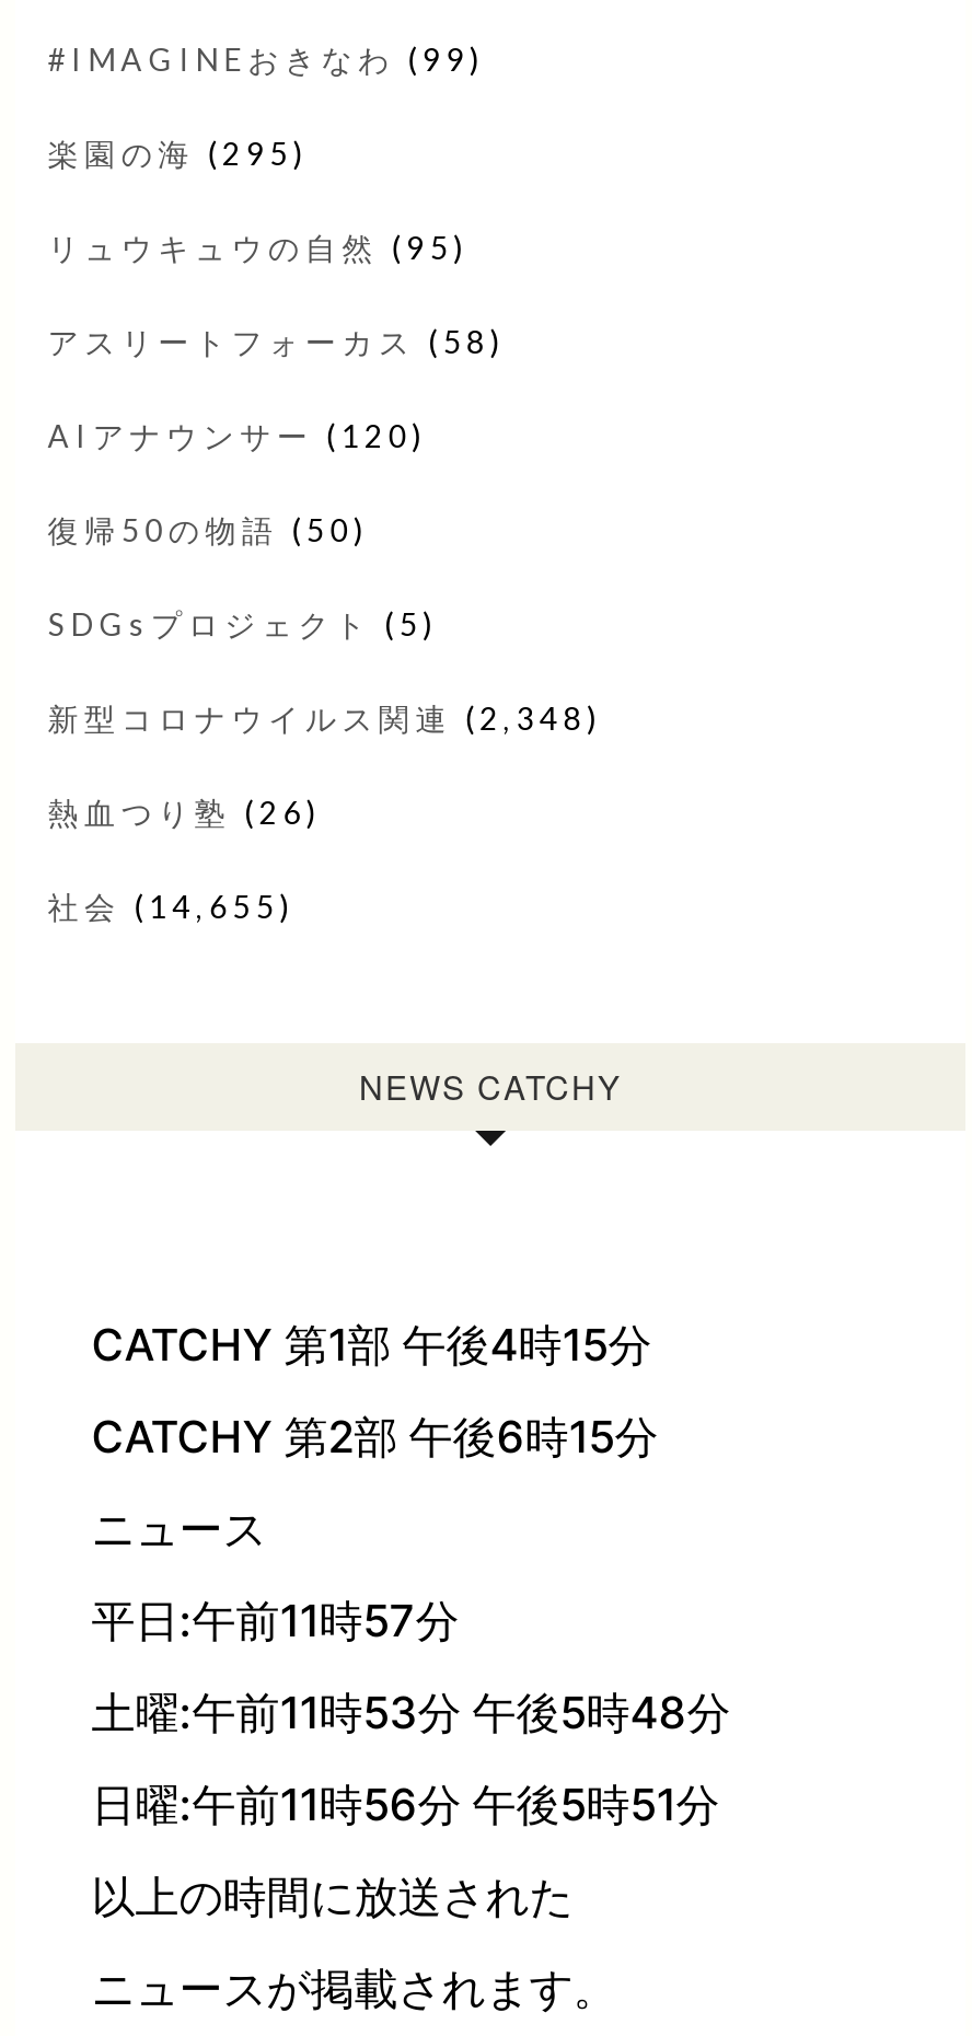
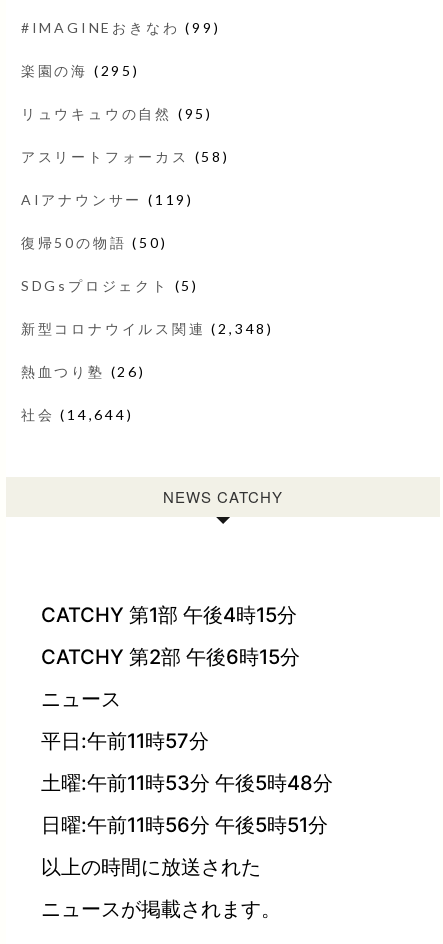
[48,417,427,454] AIアナウンサー(120) -> [21,191,194,208] AIアナウンサー(119)
[48,888,294,925] 社会(14,655) -> [21,406,133,423] 社会(14,644)

